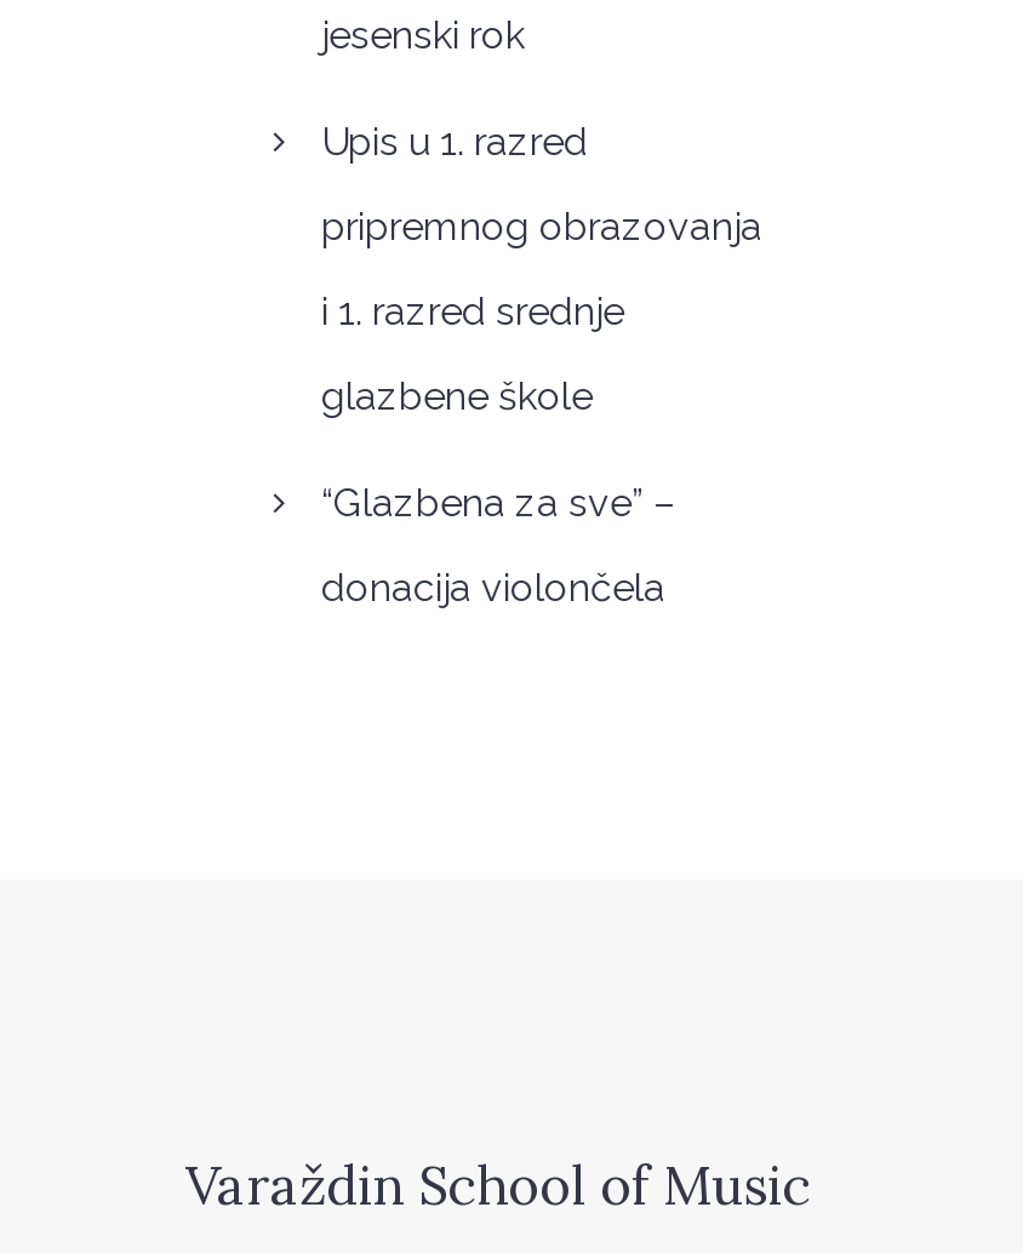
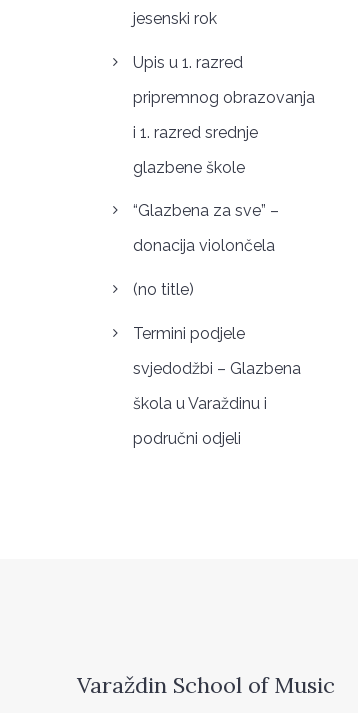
none -> [133,280,301,448] (no title) | Termini podjele | svjedodžbi – Glazbena | škola u Varaždinu i | područni odjeli

